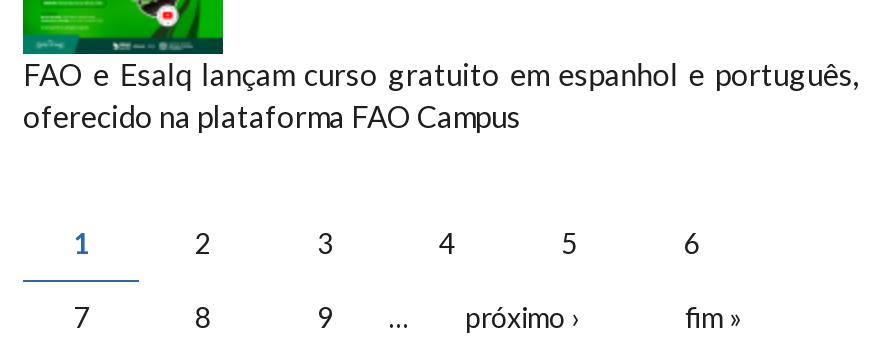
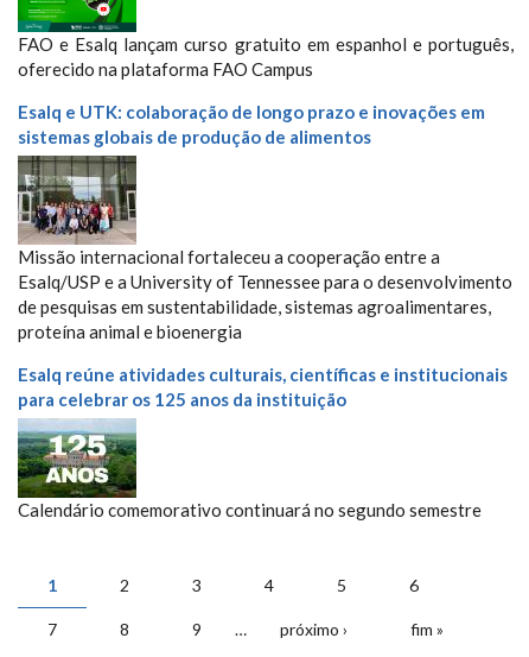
none -> [17,157,512,410] [image] | Missão internacional fortaleceu a cooperação entre a | Esalq/USP e a University of Tennessee para o desenvolvimento | de pesquisas em sustentabilidade, sistemas agroalimentares, | proteína animal e bioenergia | Esalq reúne atividades culturais, científicas e institucionais | para celebrar os 125 anos da instituição
none -> [17,419,482,520] [image] | Calendário comemorativo continuará no segundo semestre
none -> [18,101,485,147] Esalq e UTK: colaboração de longo prazo e inovações em | sistemas globais de produção de alimentos

